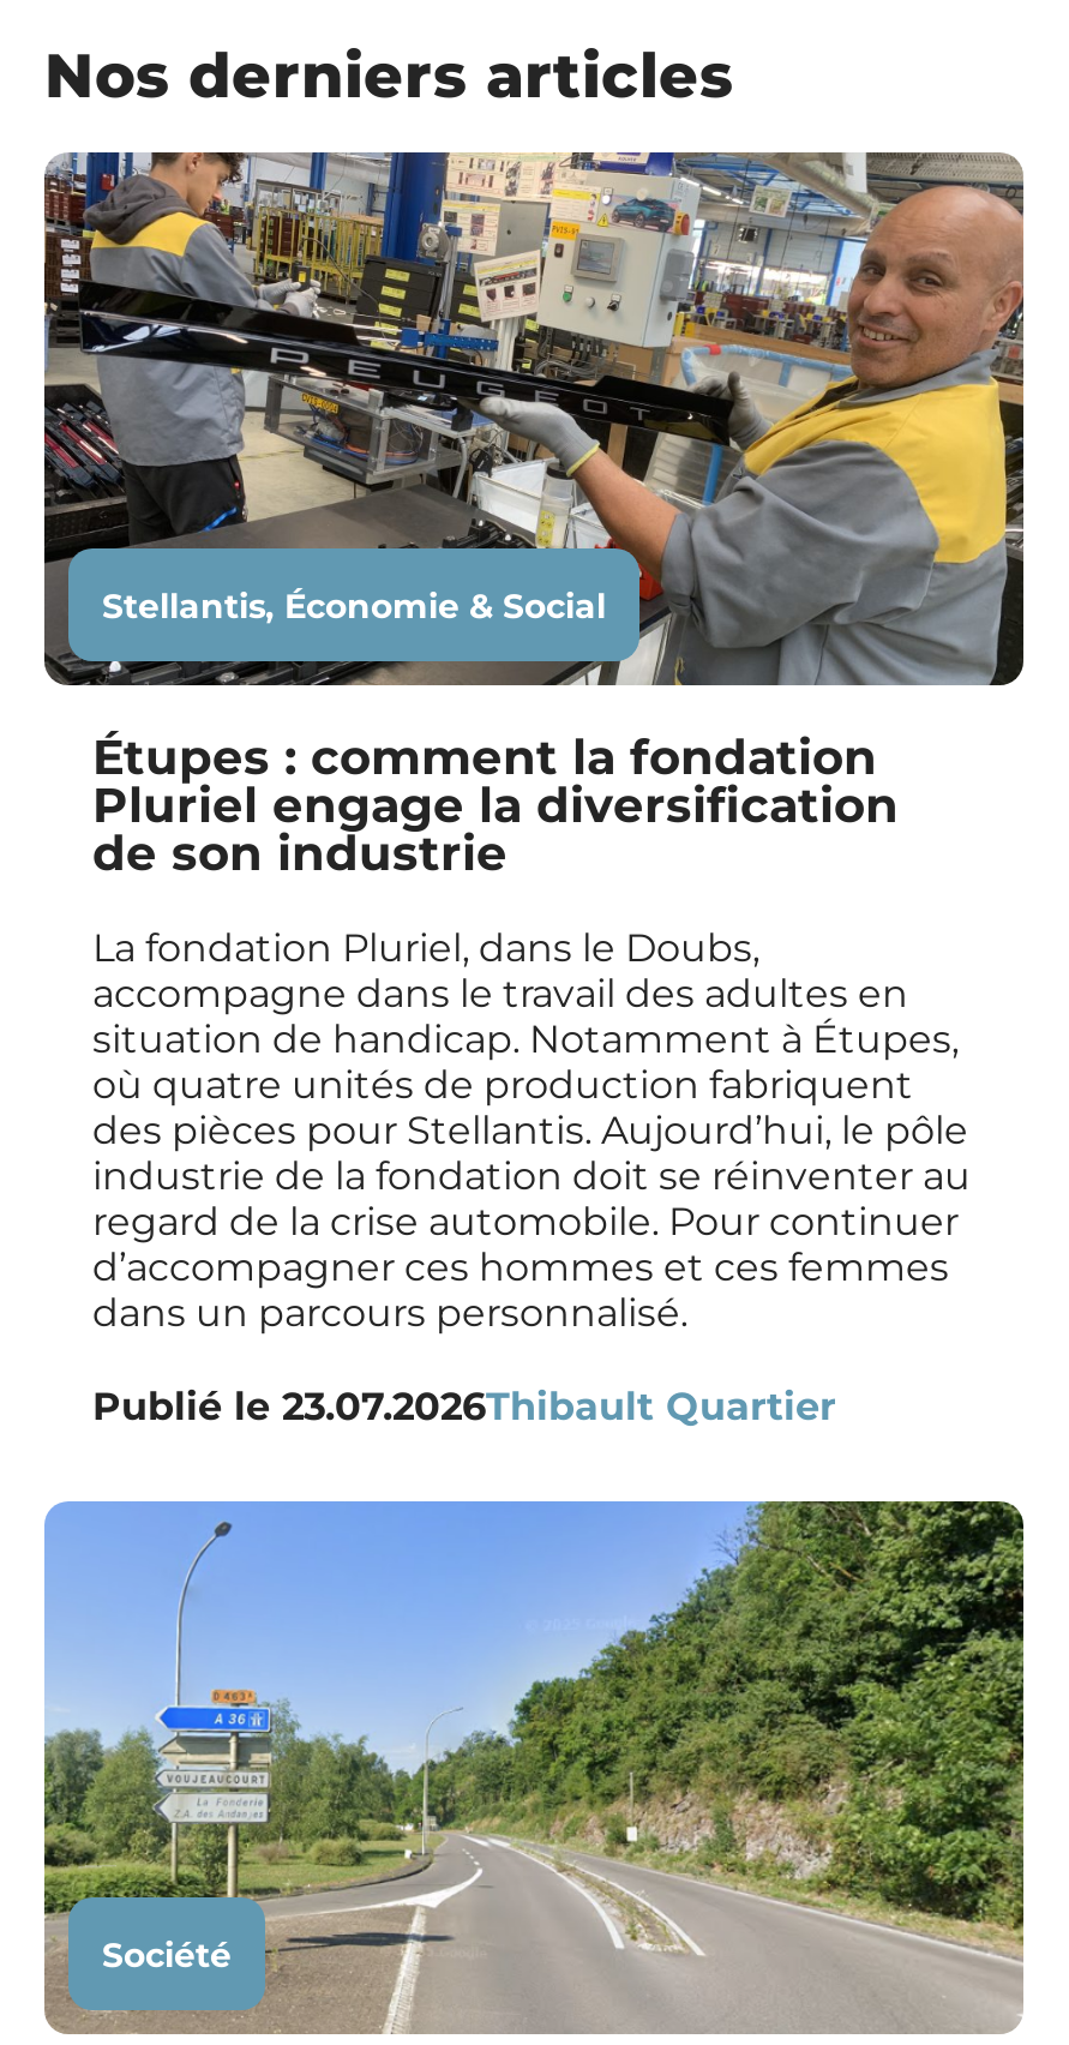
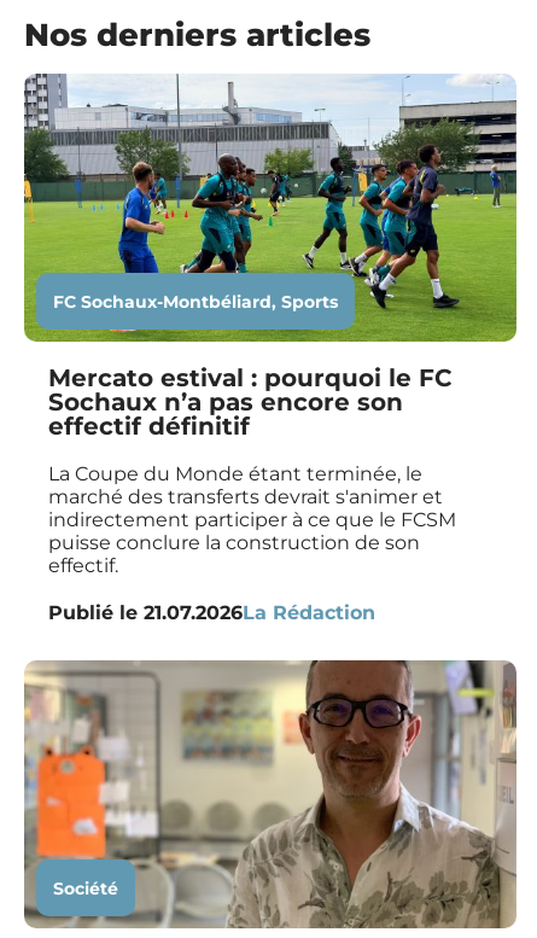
[42,150,1026,688] [image] | Stellantis, Économie & Social -> [23,74,518,343] [image] | FC Sochaux-Montbéliard, Sports
[92,727,899,881] Étupes : comment la fondation | Pluriel engage la diversification | de son industrie -> [48,363,451,440] Mercato estival : pourquoi le FC | Sochaux n’a pas encore son | effectif définitif
[92,924,971,1335] La fondation Pluriel, dans le Doubs, | accompagne dans le travail des adultes en | situation de handicap. Notamment à Étupes, | où quatre unités de production fabriquent | des pièces pour Stellantis. Aujourd’hui, le pôle | industrie de la fondation doit se réinventer au | regard de la crise automobile. Pour continuer | d’accompagner ces hommes et ces femmes | dans un parcours personnalisé. -> [48,462,456,576] La Coupe du Monde étant terminée, le | marché des transferts devrait s'animer et | indirectement participer à ce que le FCSM | puisse conclure la construction de son | effectif.
[92,1383,836,1428] Publié le 23.07.2026Thibault Quartier -> [48,601,375,624] Publié le 21.07.2026La Rédaction
[44,1499,1023,2034] [image] -> [23,659,518,928] [image]

